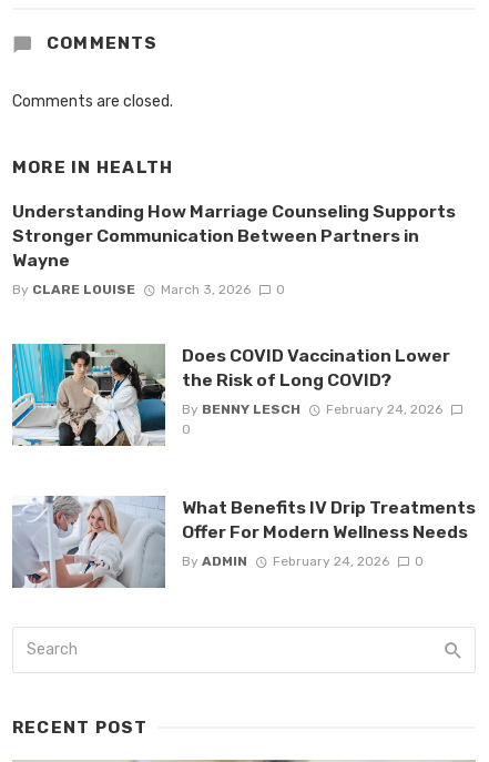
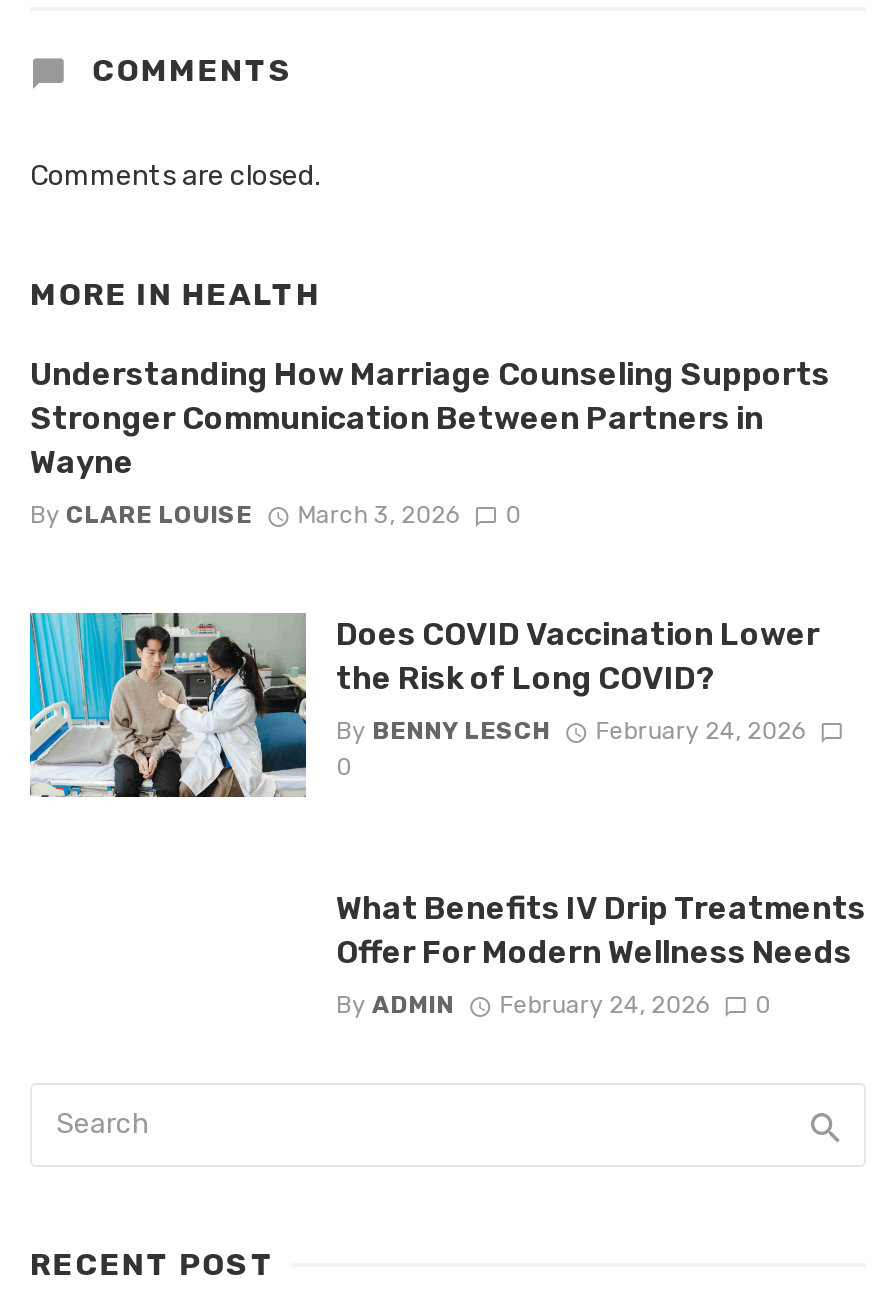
[11,495,166,589] [image] -> none

